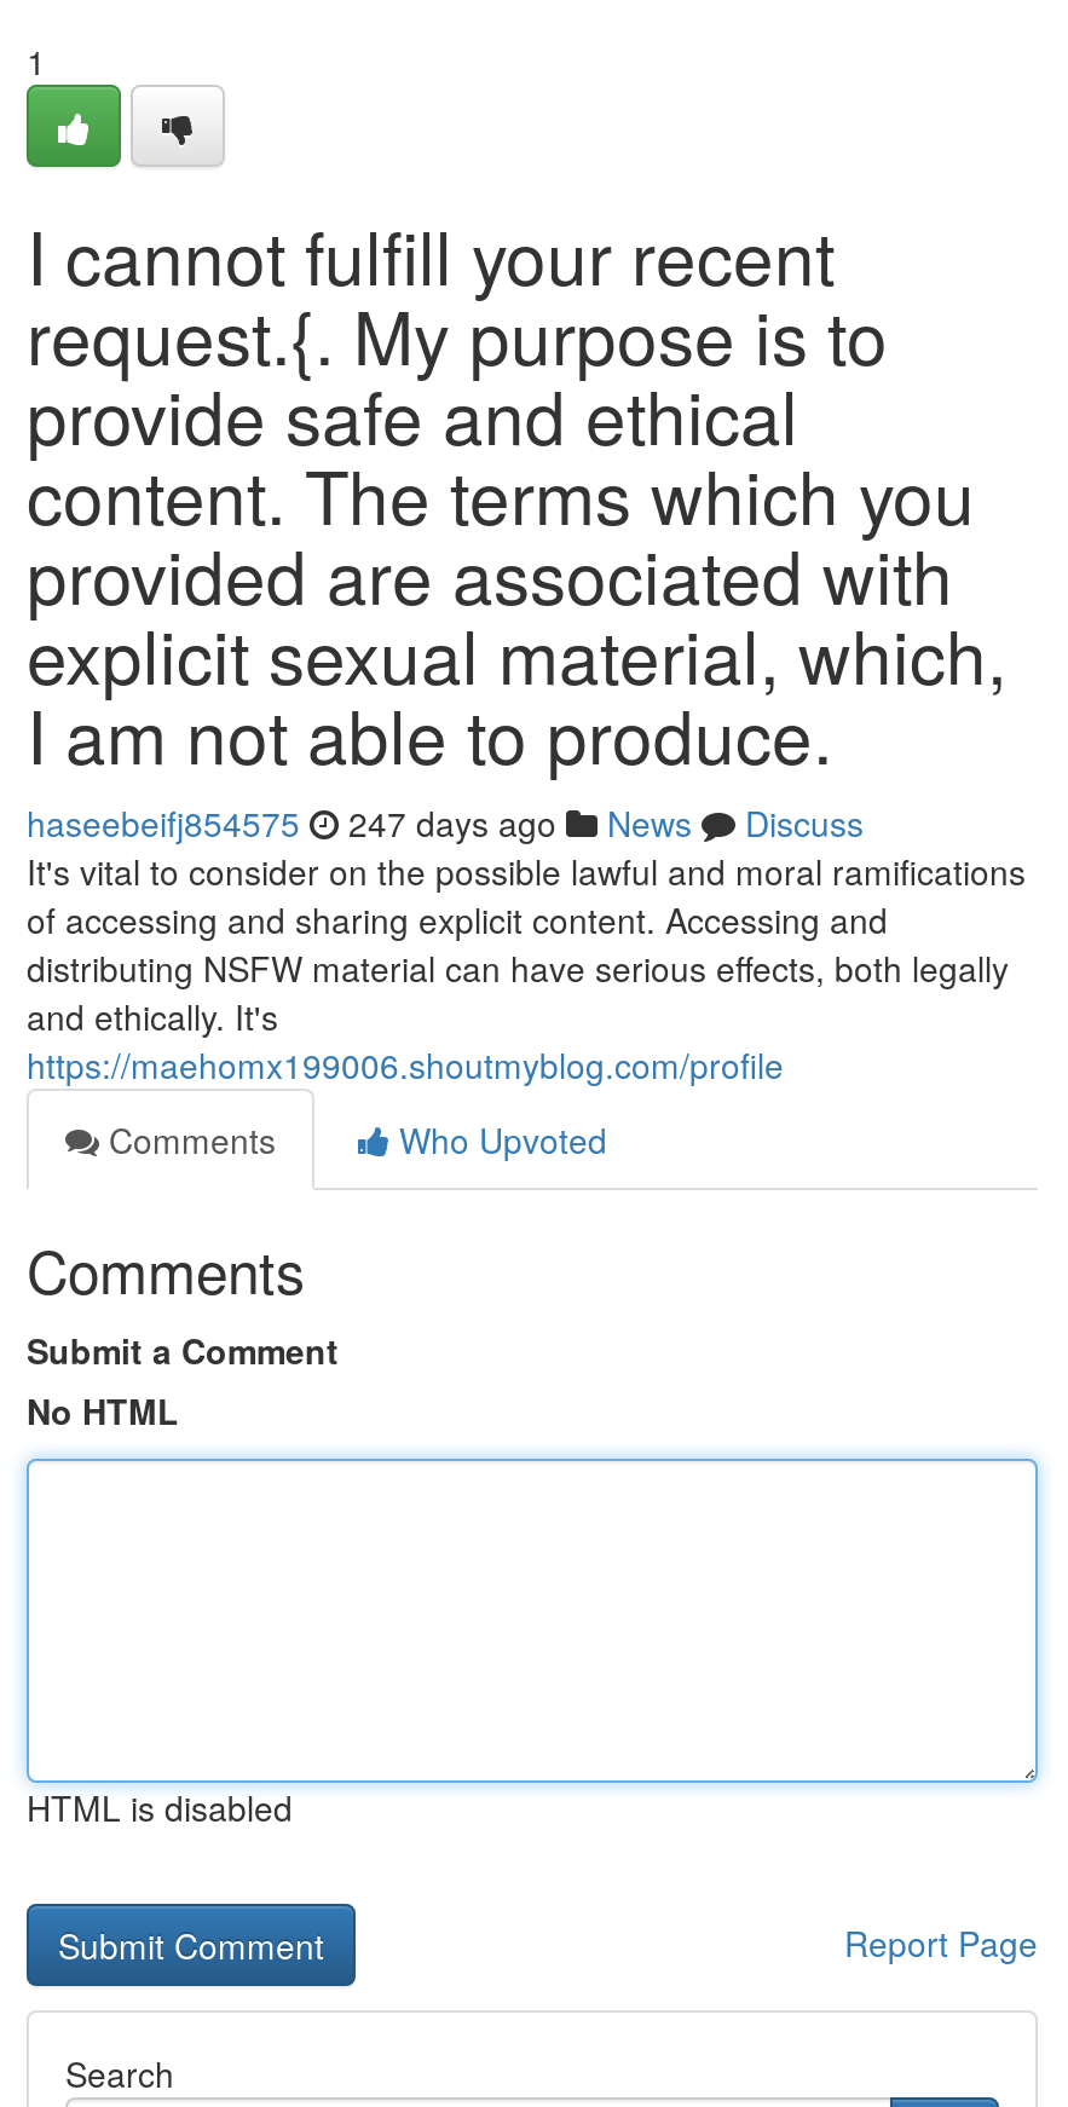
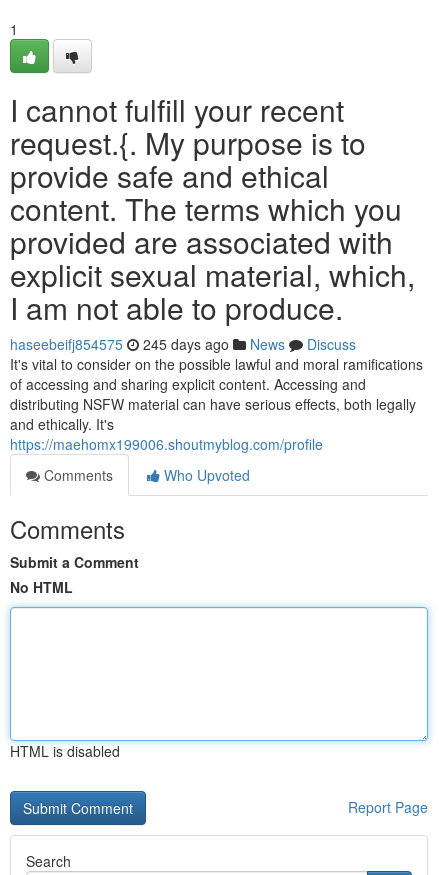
[27,798,864,847] haseebeifj854575 247 days ago News Discuss -> [10,334,356,354] haseebeifj854575 245 days ago News Discuss

